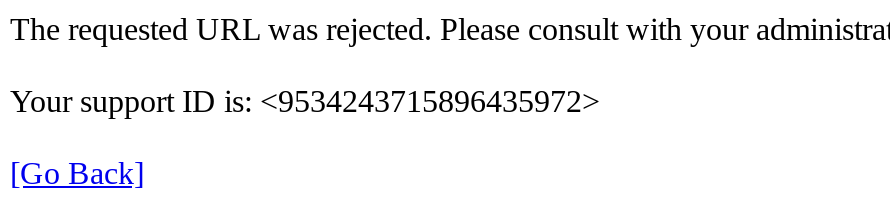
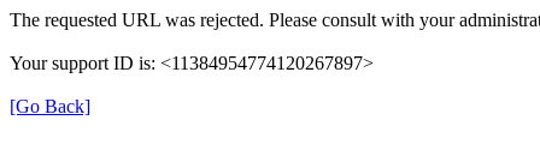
[10,84,600,118] Your support ID is: <9534243715896435972> -> [10,53,374,73] Your support ID is: <11384954774120267897>

